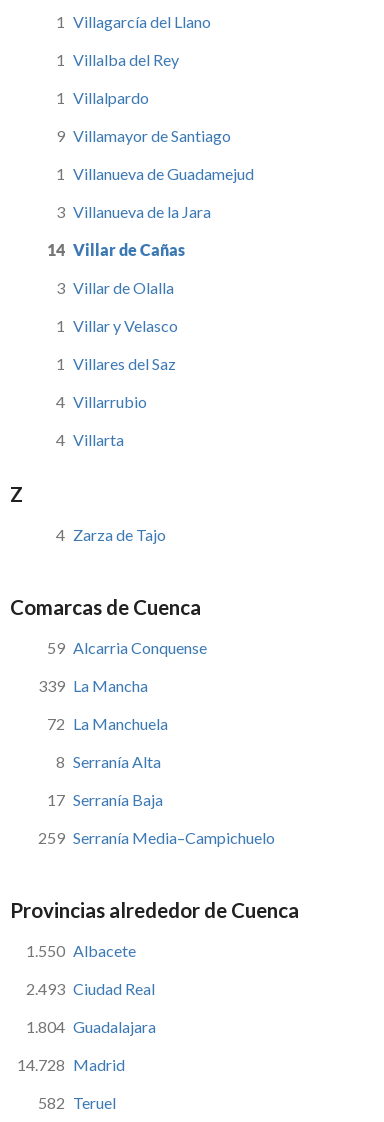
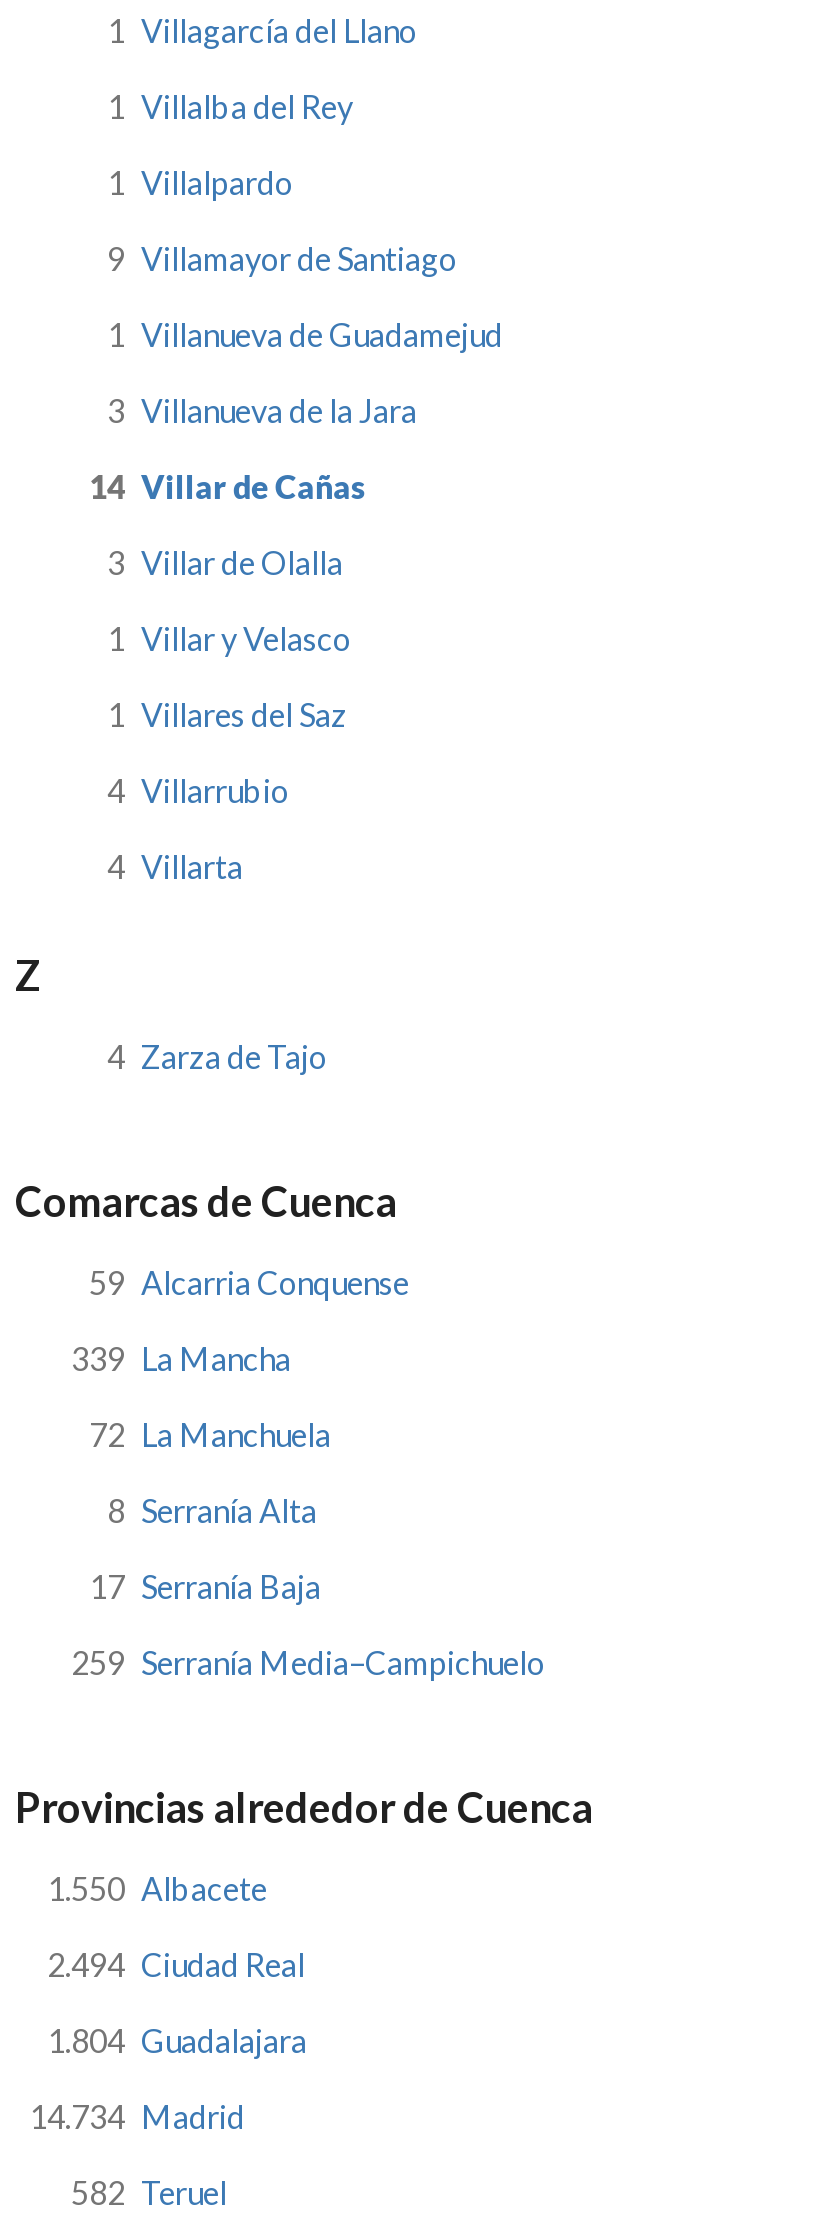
[26,979,155,998] 2.493 Ciudad Real -> [47,1946,305,1984] 2.494 Ciudad Real
[17,1055,125,1074] 14.728 Madrid -> [29,2098,245,2136] 14.734 Madrid

